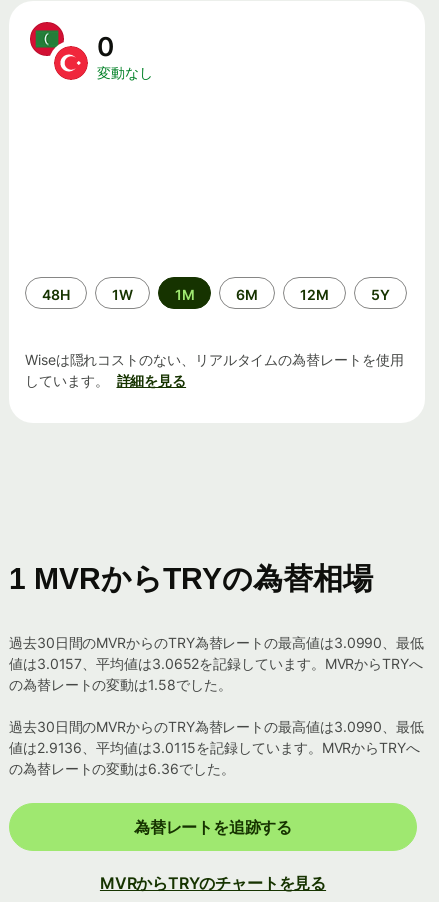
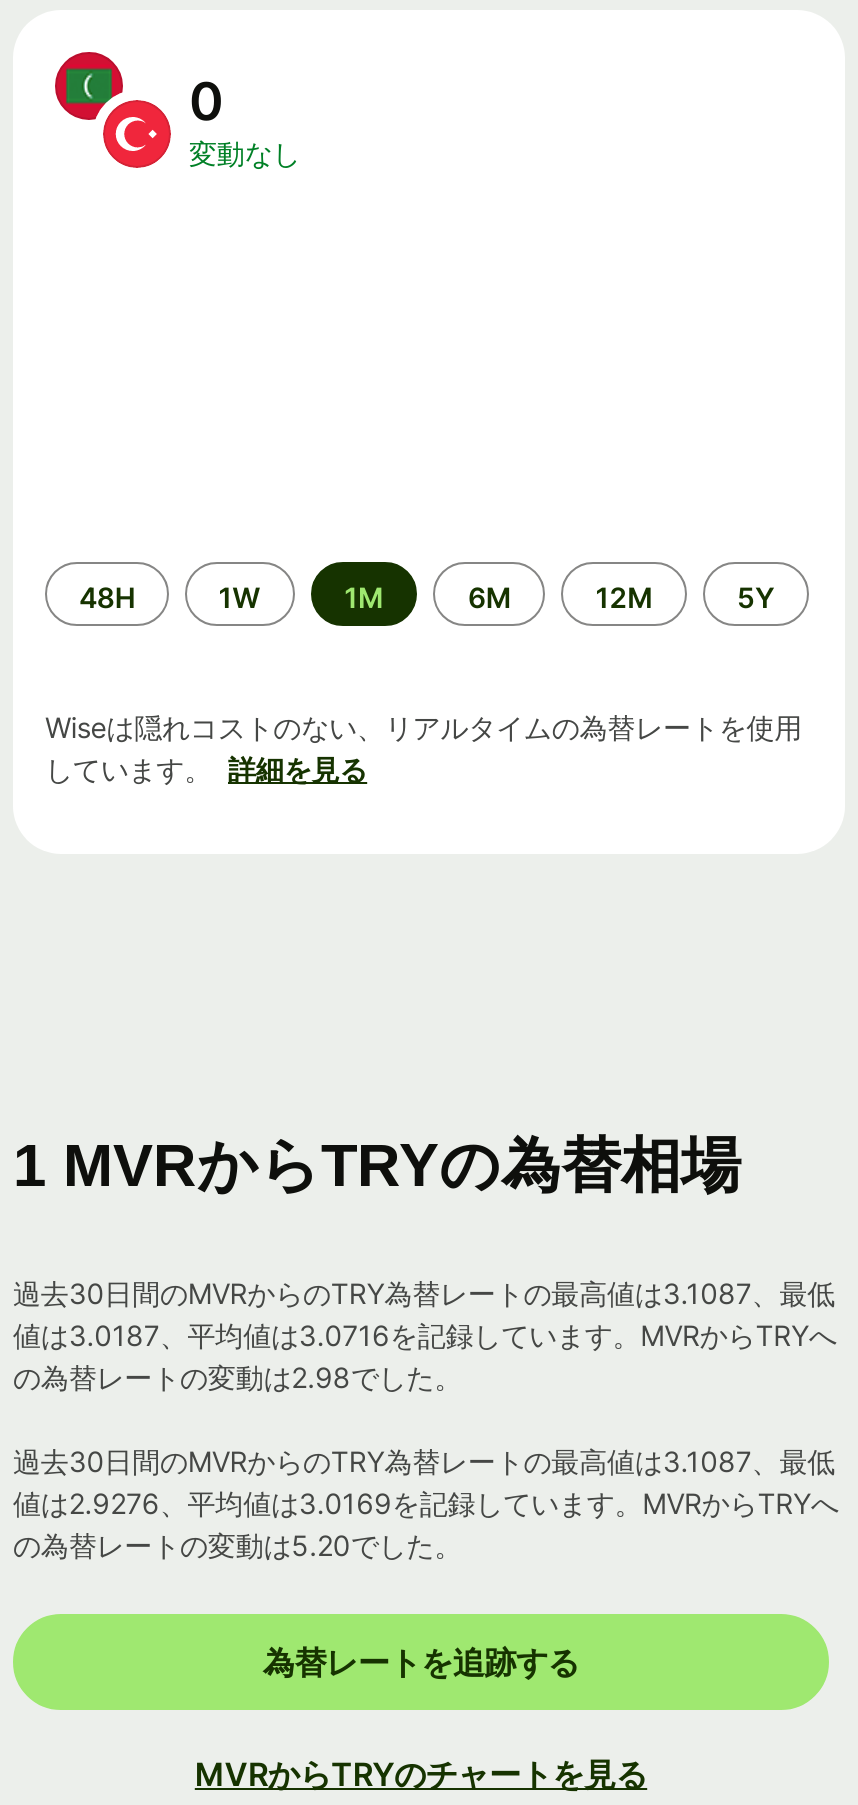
[9,634,424,651] 過去30日間のMVRからのTRY為替レートの最高値は3.0990、最低 -> [13,1276,835,1310] 過去30日間のMVRからのTRY為替レートの最高値は3.1087、最低
[9,655,423,672] 値は3.0157、平均値は3.0652を記録しています。MVRからTRYへ -> [13,1318,837,1352] 値は3.0187、平均値は3.0716を記録しています。MVRからTRYへ
[9,676,231,693] の為替レートの変動は1.58でした。 -> [13,1360,462,1394] の為替レートの変動は2.98でした。
[9,718,424,735] 過去30日間のMVRからのTRY為替レートの最高値は3.0990、最低 -> [13,1444,835,1478] 過去30日間のMVRからのTRY為替レートの最高値は3.1087、最低
[9,739,420,756] 値は2.9136、平均値は3.0115を記録しています。MVRからTRYへ -> [13,1486,839,1520] 値は2.9276、平均値は3.0169を記録しています。MVRからTRYへ
[9,760,234,777] の為替レートの変動は6.36でした。 -> [13,1528,462,1562] の為替レートの変動は5.20でした。

